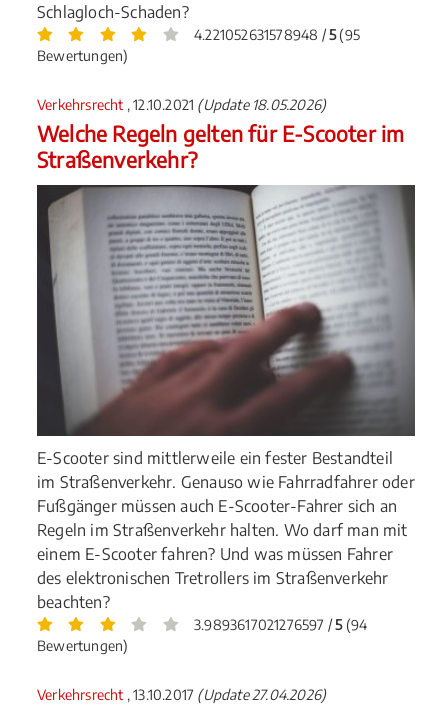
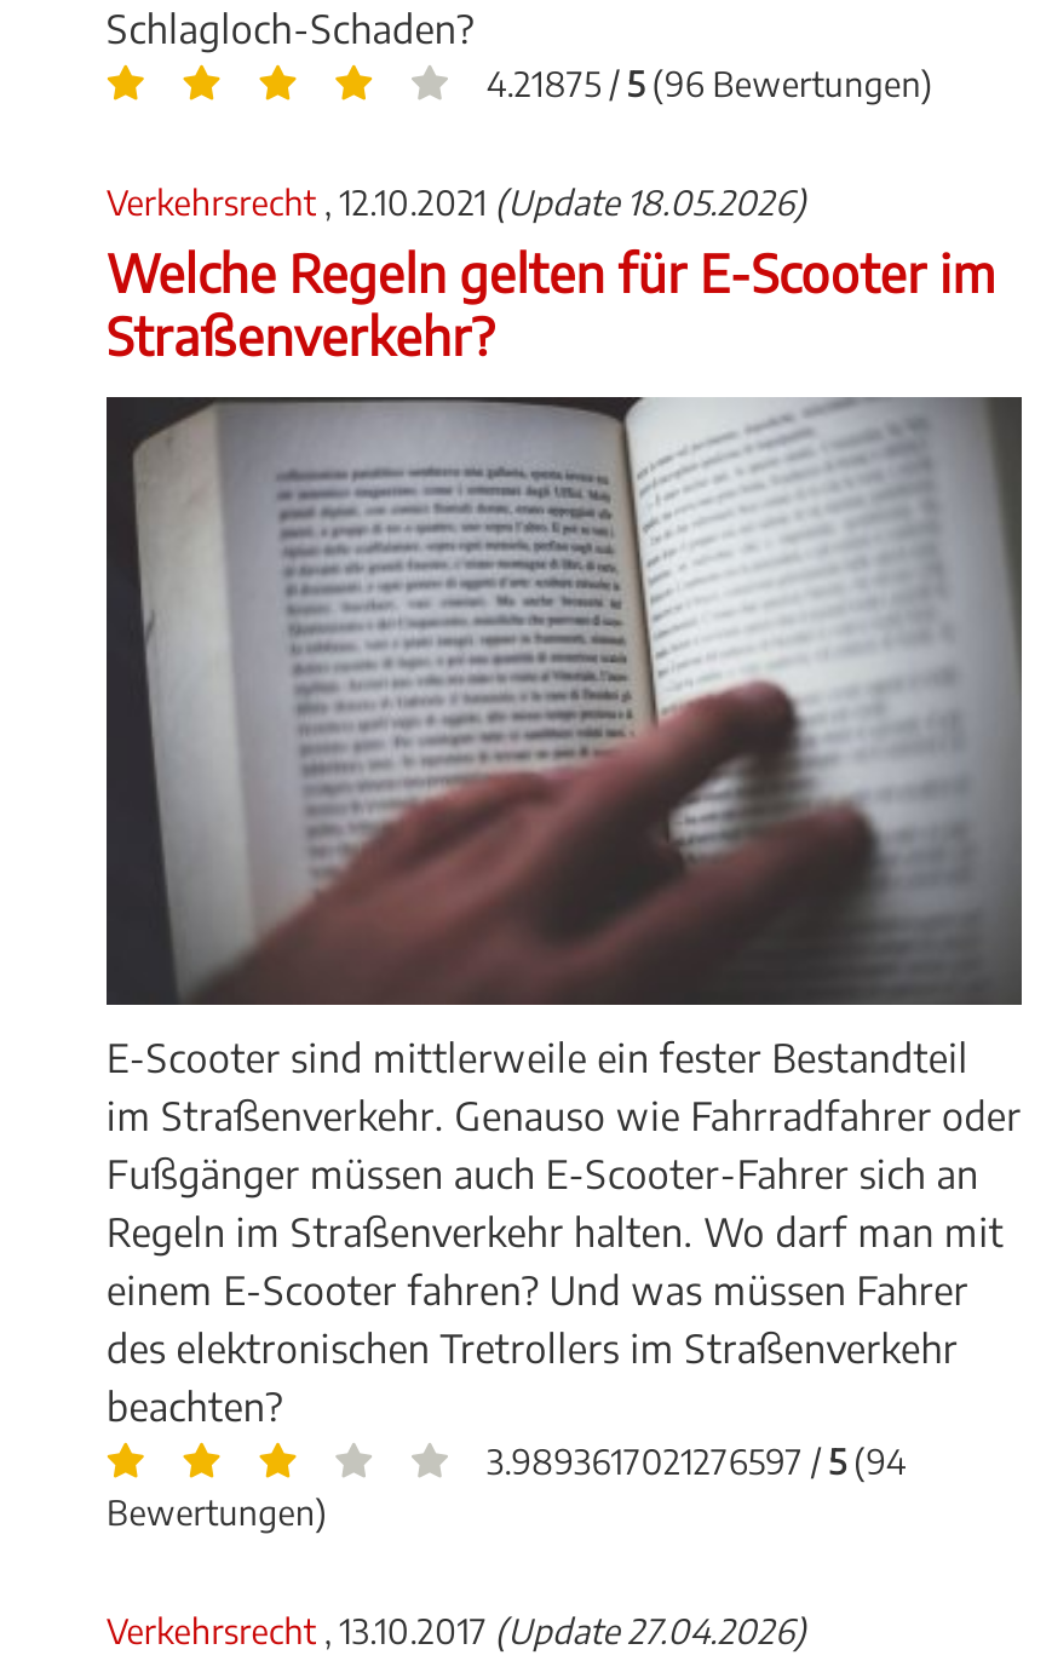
[37,26,360,64] 4.221052631578948 / 5 (95 | Bewertungen) -> [479,64,934,105] 4.21875 / 5 (96 Bewertungen)

